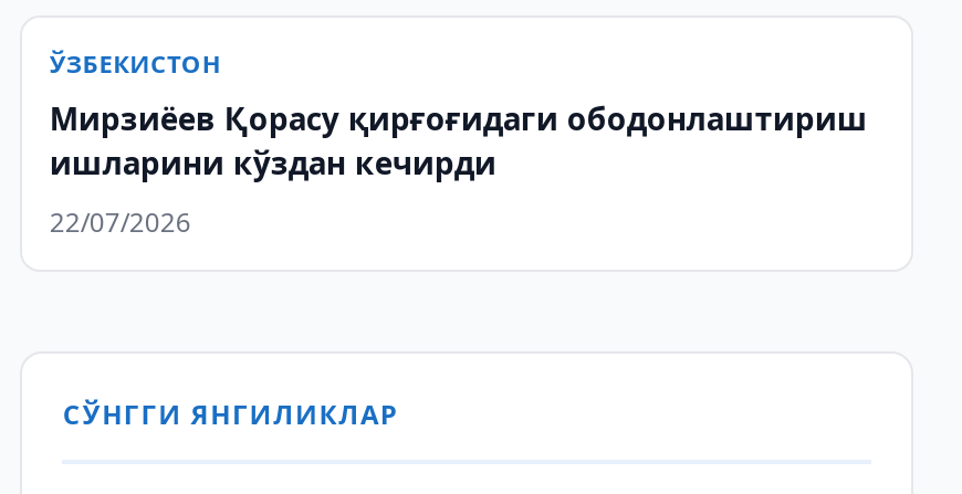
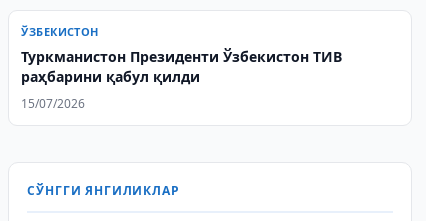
[50,97,868,183] Мирзиёев Қорасу қирғоғидаги ободонлаштириш | ишларини кўздан кечирди -> [21,47,342,86] Туркманистон Президенти Ўзбекистон ТИВ | раҳбарини қабул қилди
[50,203,191,241] 22/07/2026 -> [21,95,85,112] 15/07/2026

